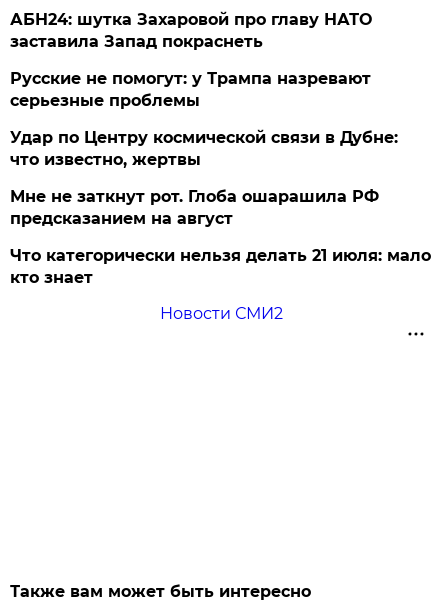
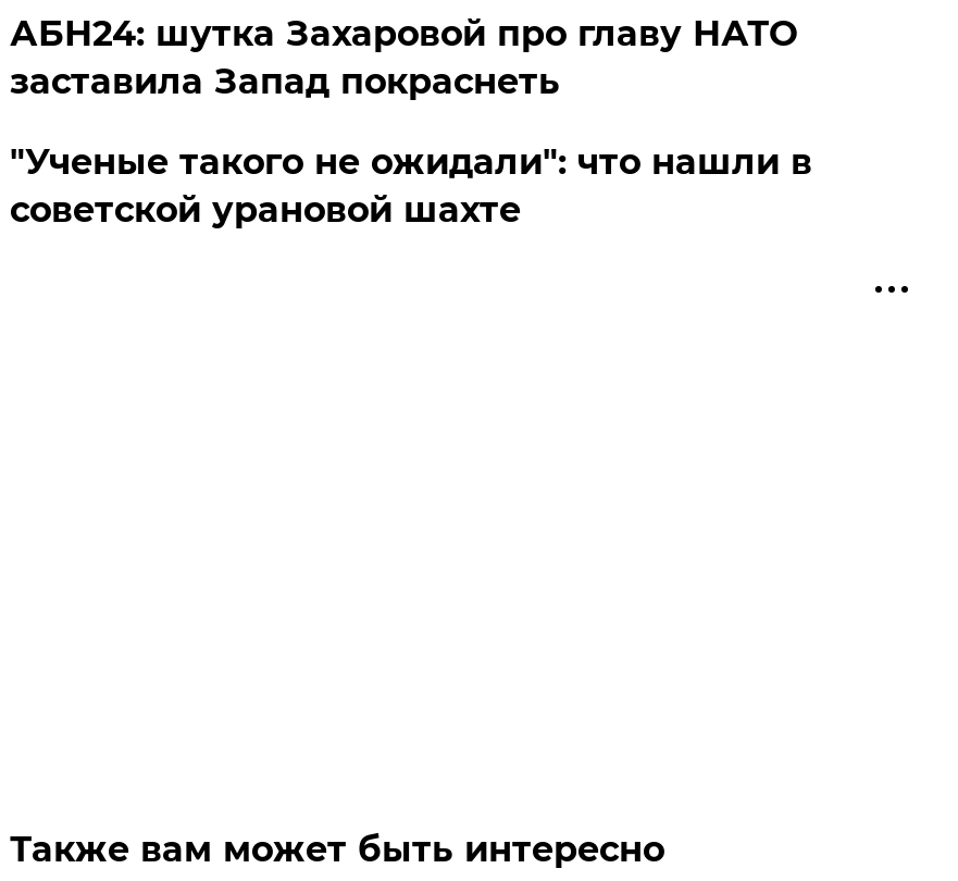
[10,69,431,323] Русские не помогут: у Трампа назревают | серьезные проблемы | Удар по Центру космической связи в Дубне: | что известно, жертвы | Мне не заткнут рот. Глоба ошарашила РФ | предсказанием на август | Что категорически нельзя делать 21 июля: мало | кто знает | Новости СМИ2 -> [10,141,812,231] "Ученые такого не ожидали": что нашли в | советской урановой шахте

